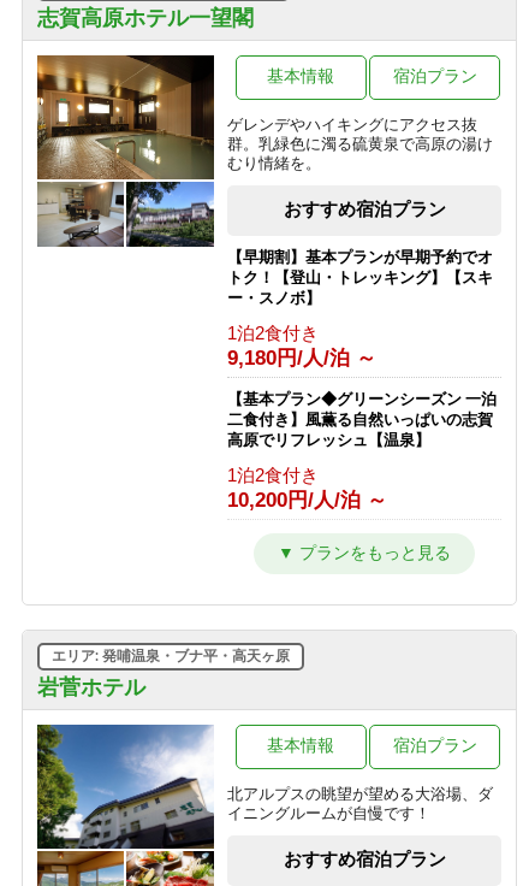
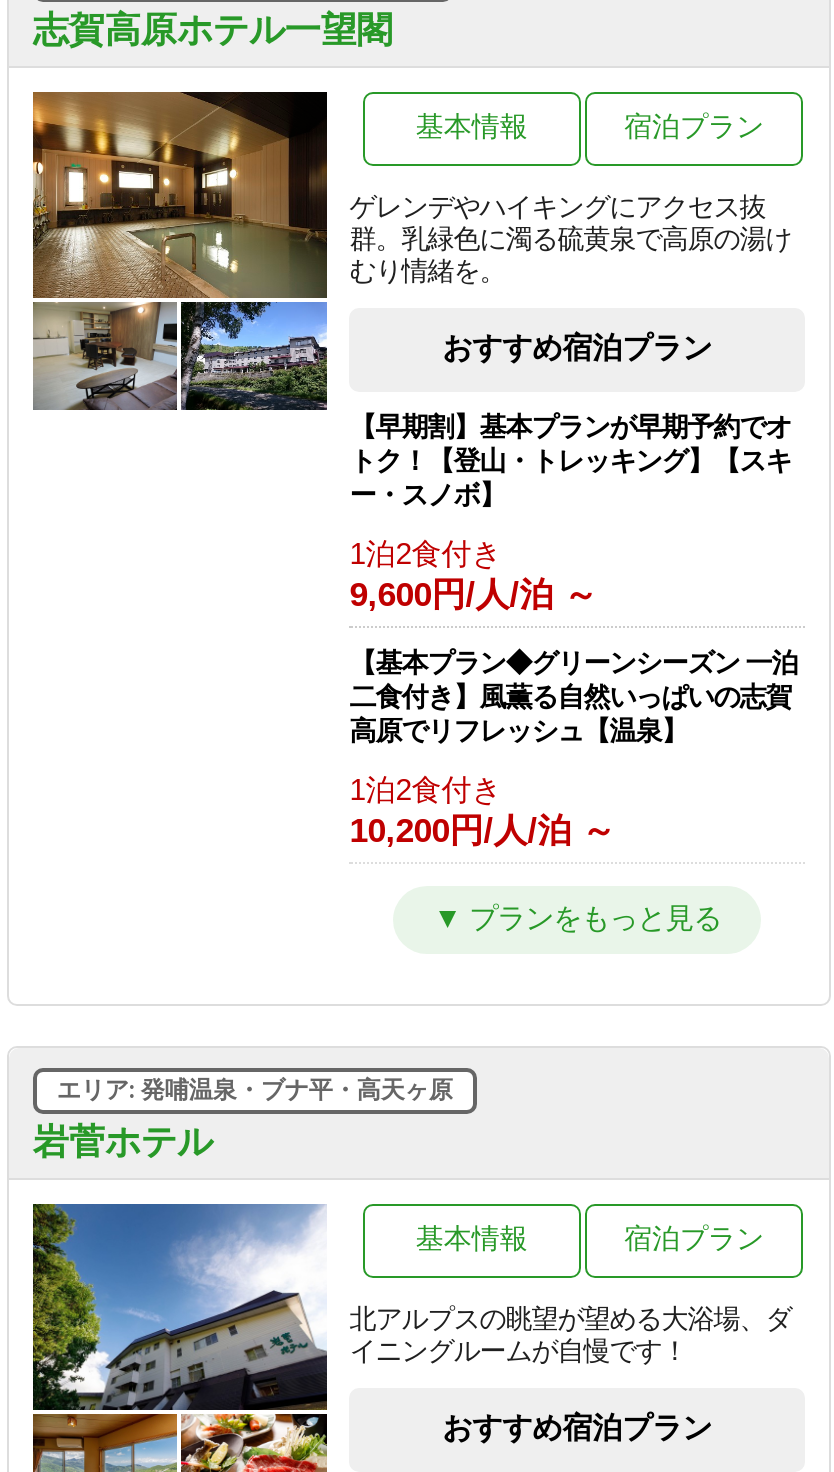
[227,345,377,369] 9,180円/人/泊 ～ -> [349,573,597,613] 9,600円/人/泊 ～

